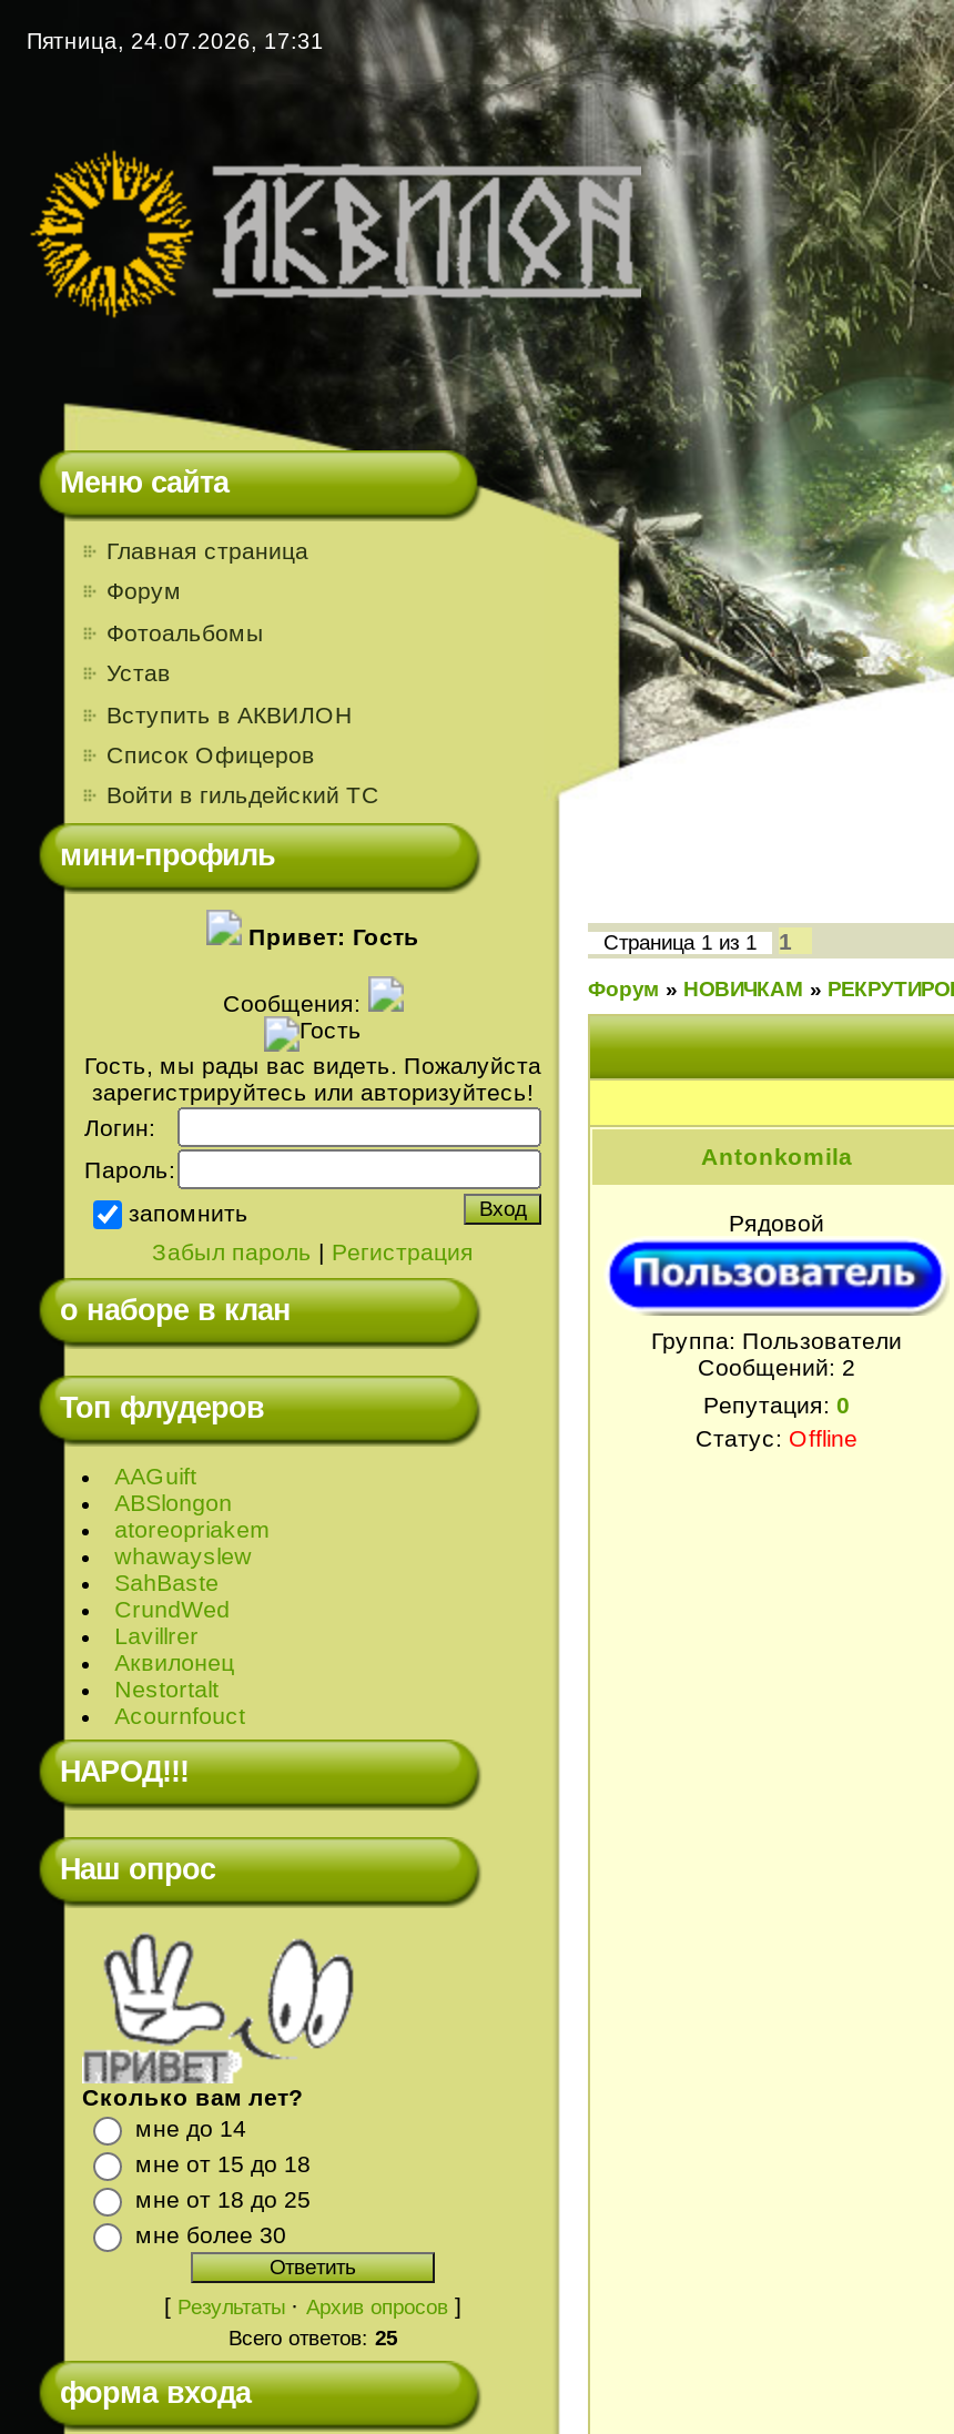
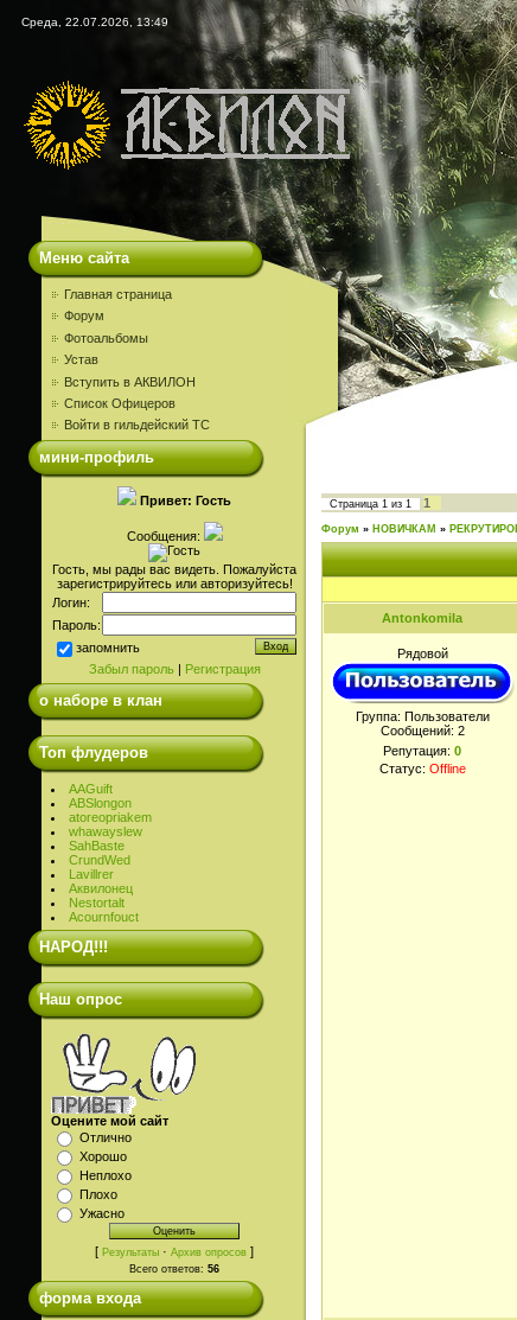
[27,29,324,53] Пятница, 24.07.2026, 17:31 -> [21,15,168,28] Среда, 22.07.2026, 13:49
[82,2083,311,2247] Сколько вам лет? | мне до 14 | мне от 15 до 18 | мне от 18 до 25 | мне более 30 -> [51,1113,168,1220] Оцените мой сайт | Отлично | Хорошо | Неплохо | Плохо | Ужасно
[229,2327,397,2349] Всего ответов: 25 -> [129,1263,219,1275] Всего ответов: 56

